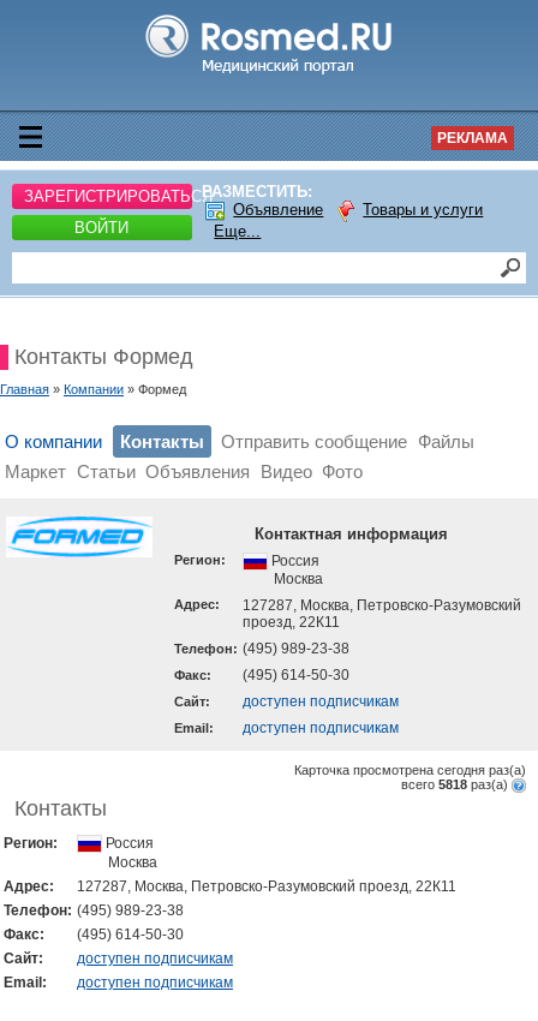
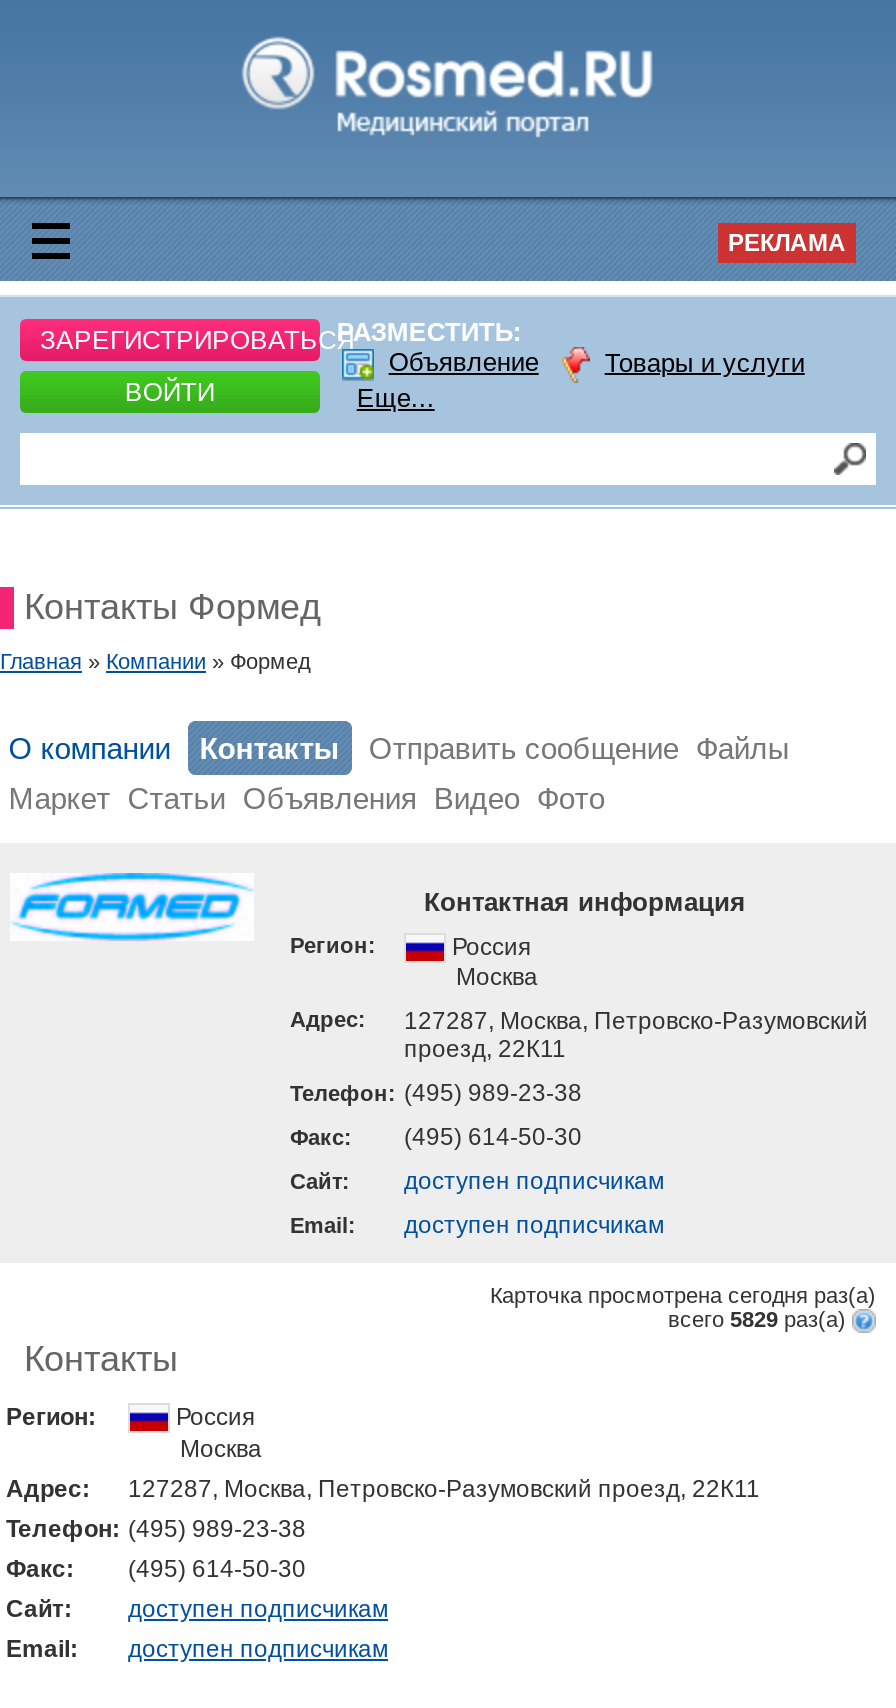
[401,777,512,792] всего 5818 раз(a) -> [668,1307,852,1331] всего 5829 раз(a)

